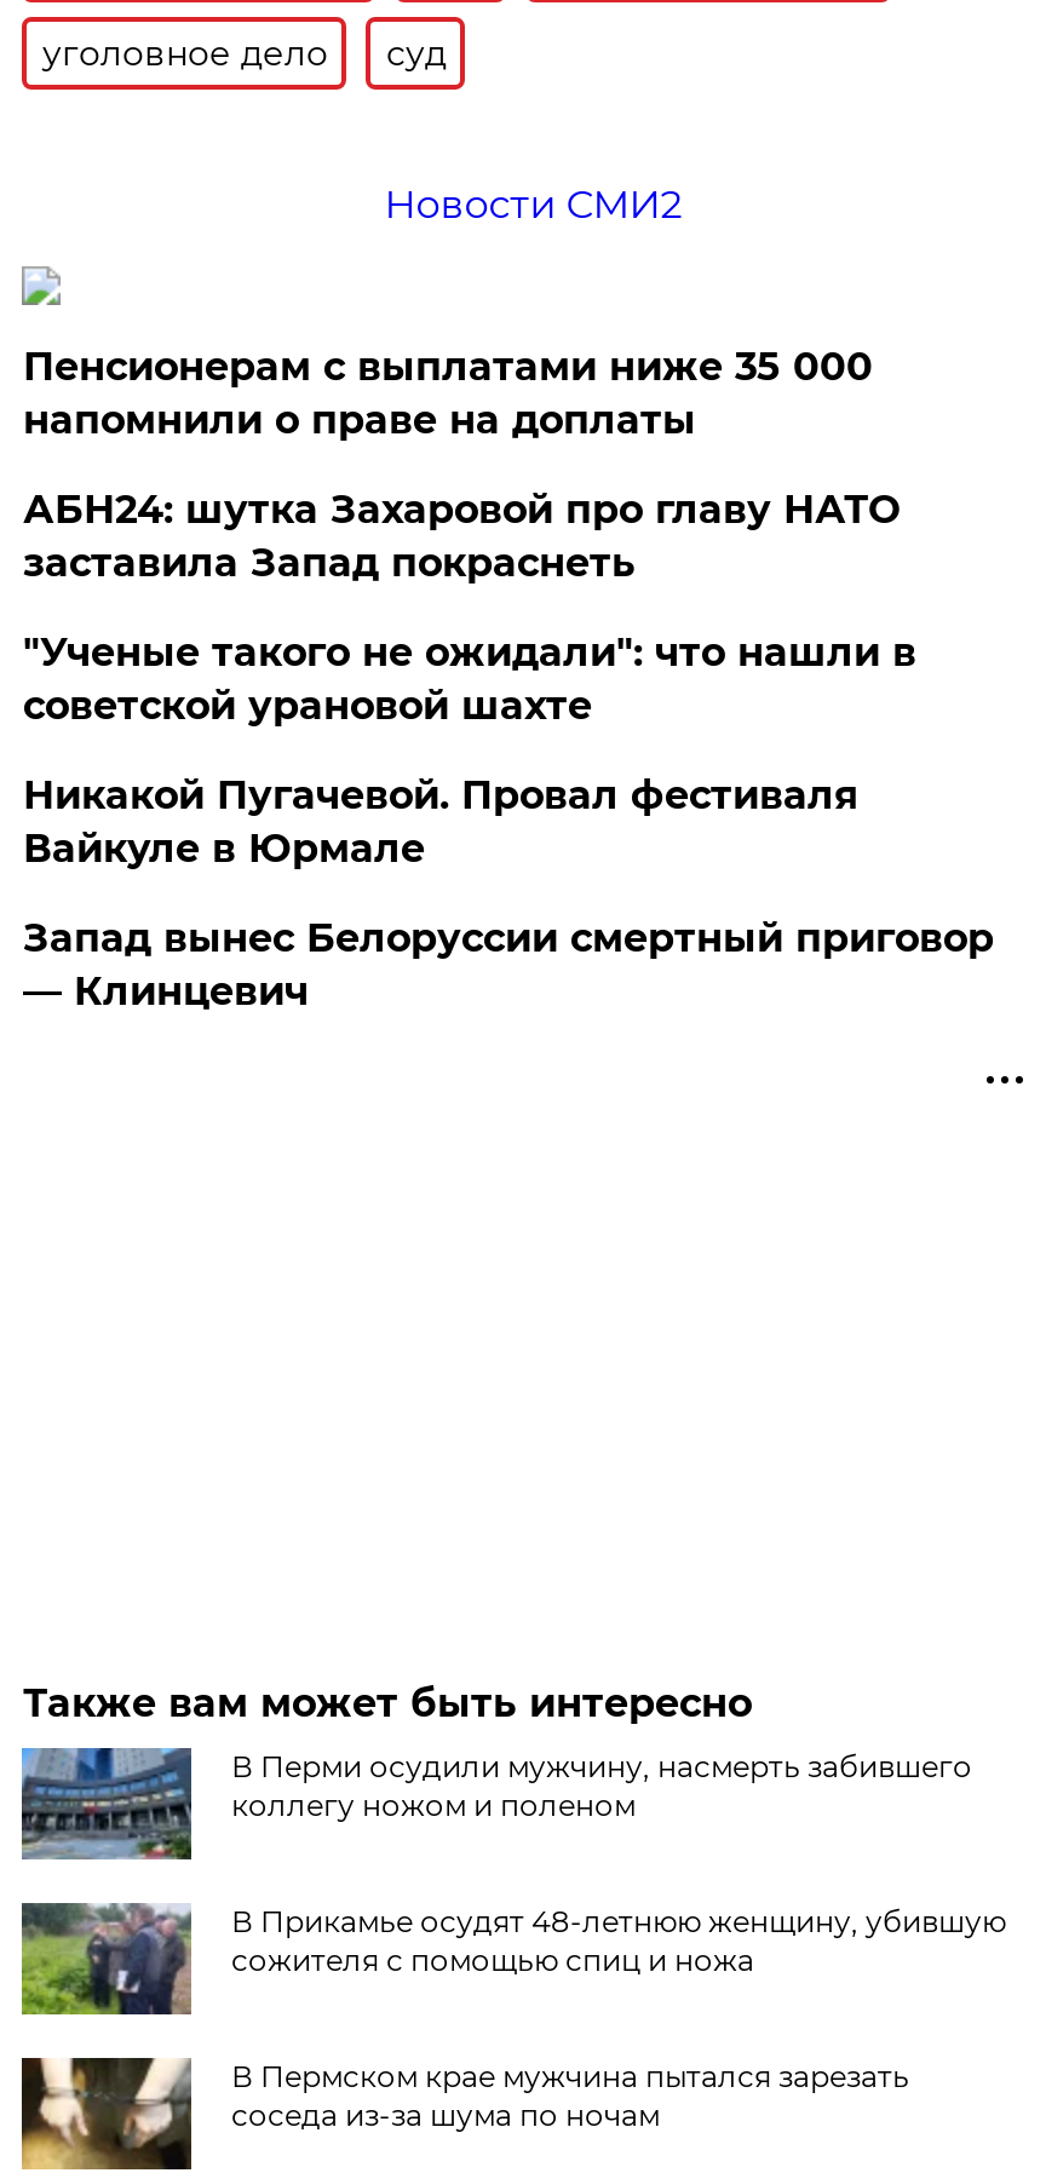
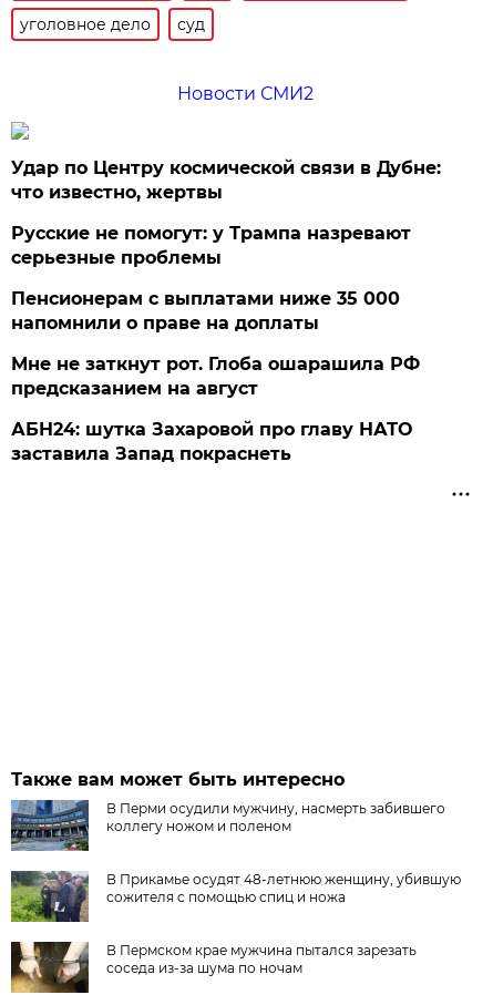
none -> [12,157,441,268] Удар по Центру космической связи в Дубне: | что известно, жертвы | Русские не помогут: у Трампа назревают | серьезные проблемы
moved [23,344,873,443] -> [12,288,400,334]: Пенсионерам с выплатами ниже 35 000 | напомнили о праве на доплаты
none -> [12,353,420,399] Мне не заткнут рот. Глоба ошарашила РФ | предсказанием на август
moved [23,487,899,586] -> [12,419,413,464]: АБН24: шутка Захаровой про главу НАТО | заставила Запад покраснеть
[23,630,994,1014] "Ученые такого не ожидали": что нашли в | советской урановой шахте | Никакой Пугачевой. Провал фестиваля | Вайкуле в Юрмале | Запад вынес Белоруссии смертный приговор | — Клинцевич -> none

